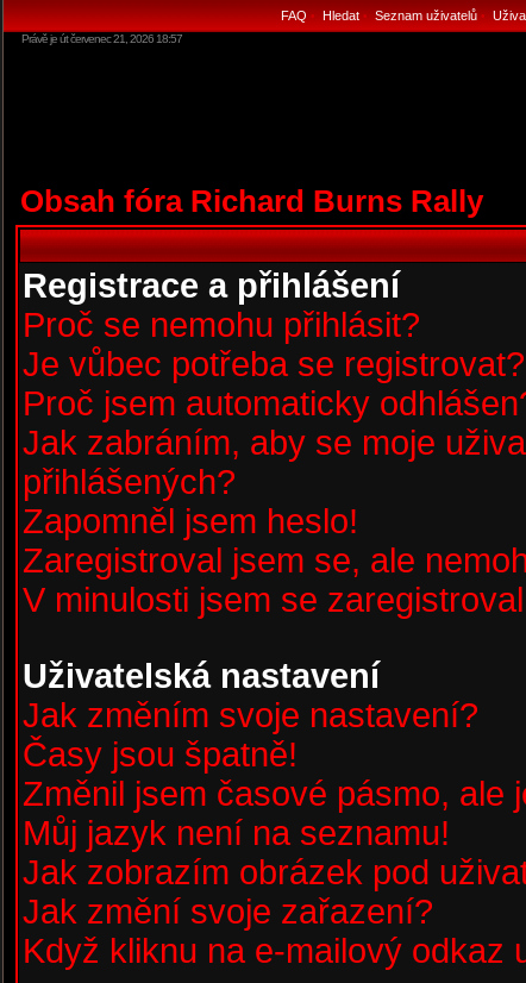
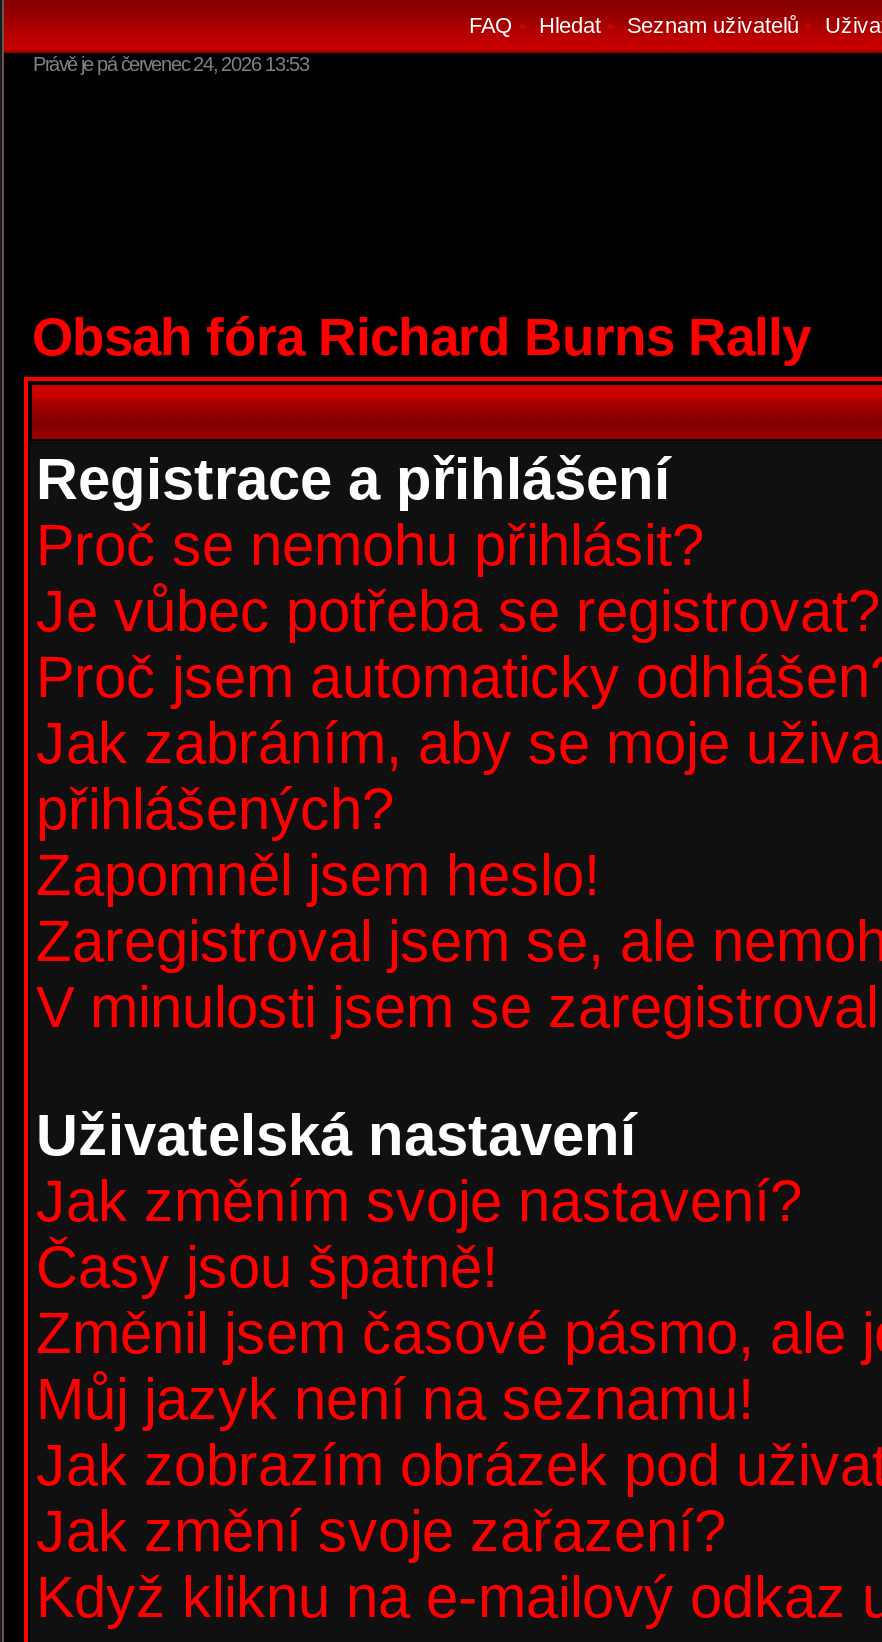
[21,32,181,45] Právě je út červenec 21, 2026 18:57 -> [33,53,309,75] Právě je pá červenec 24, 2026 13:53

